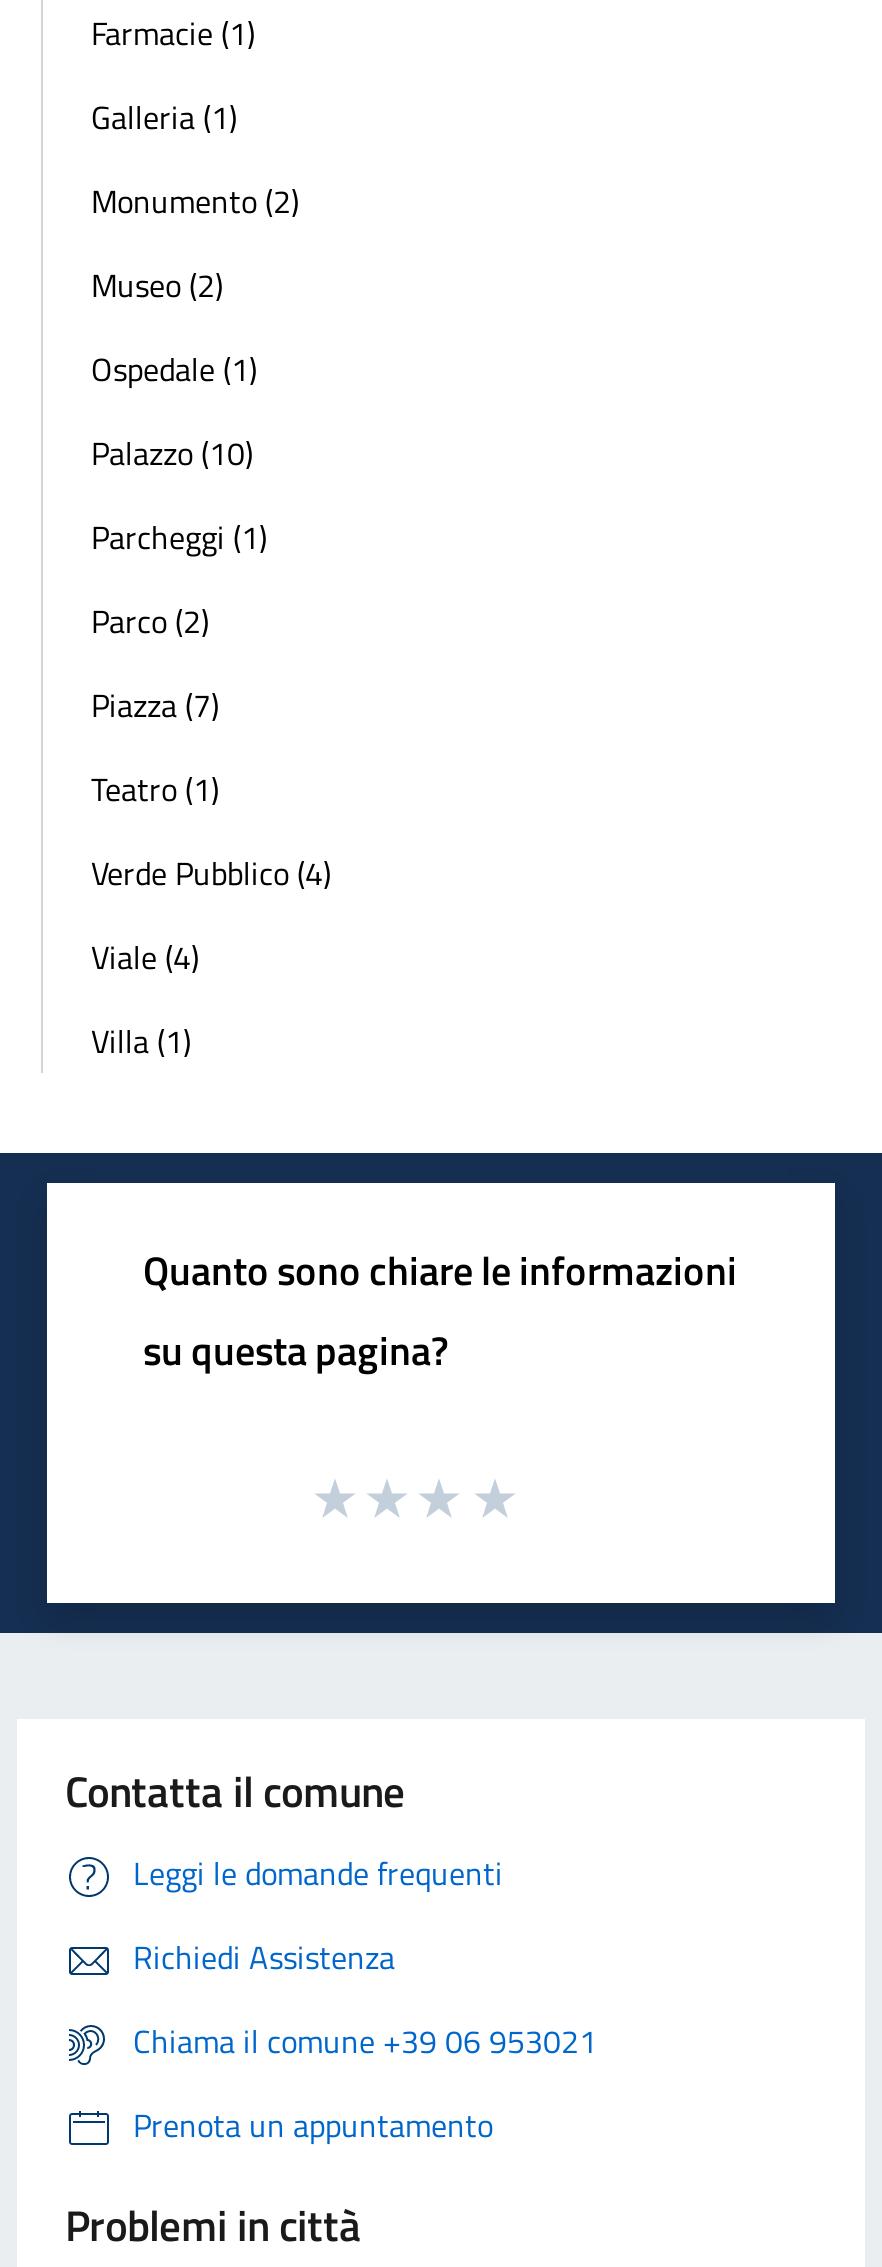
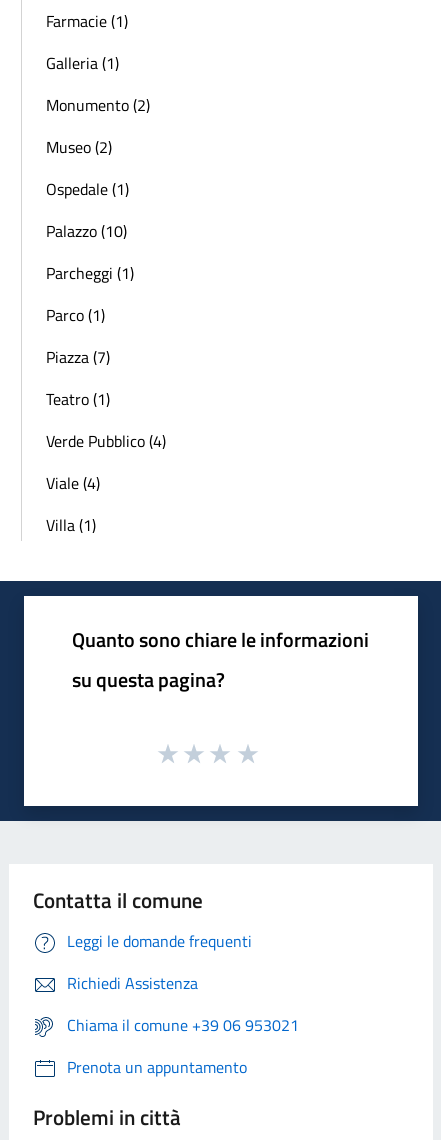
[91,597,209,645] Parco (2) -> [46,303,105,327] Parco (1)

